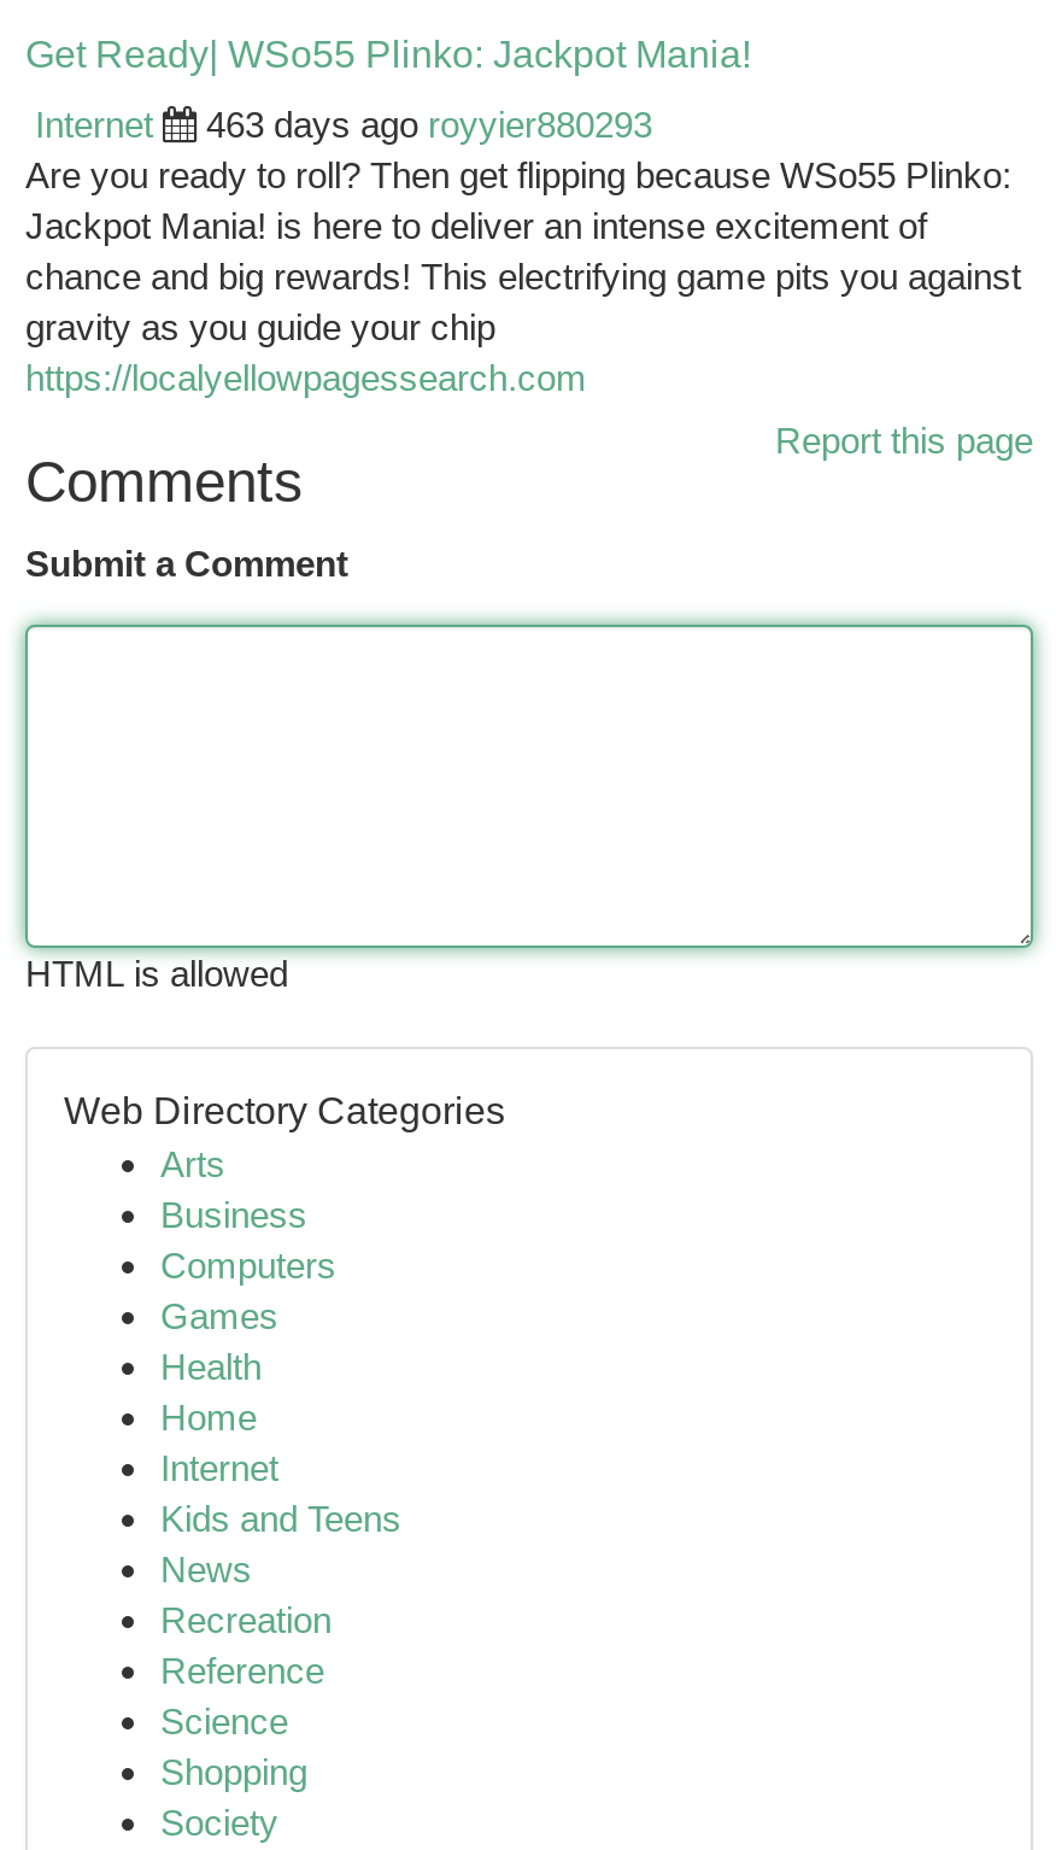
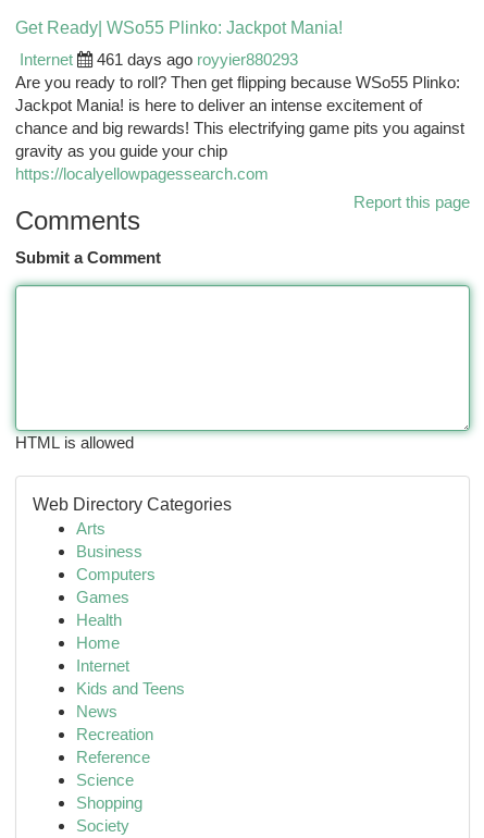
[206,104,652,145] 463 days ago royyier880293 -> [97,50,298,69] 461 days ago royyier880293

